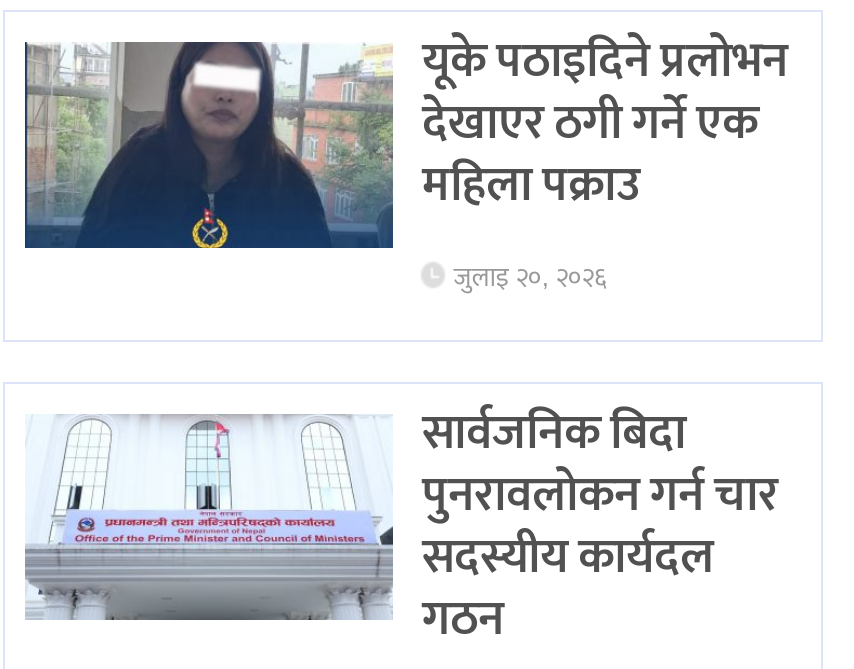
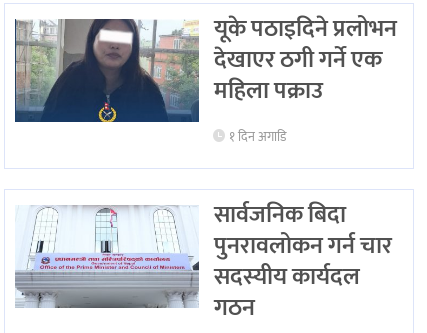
[454,258,606,300] जुलाइ २०, २०२६ -> [229,127,286,148] १ दिन अगाडि

